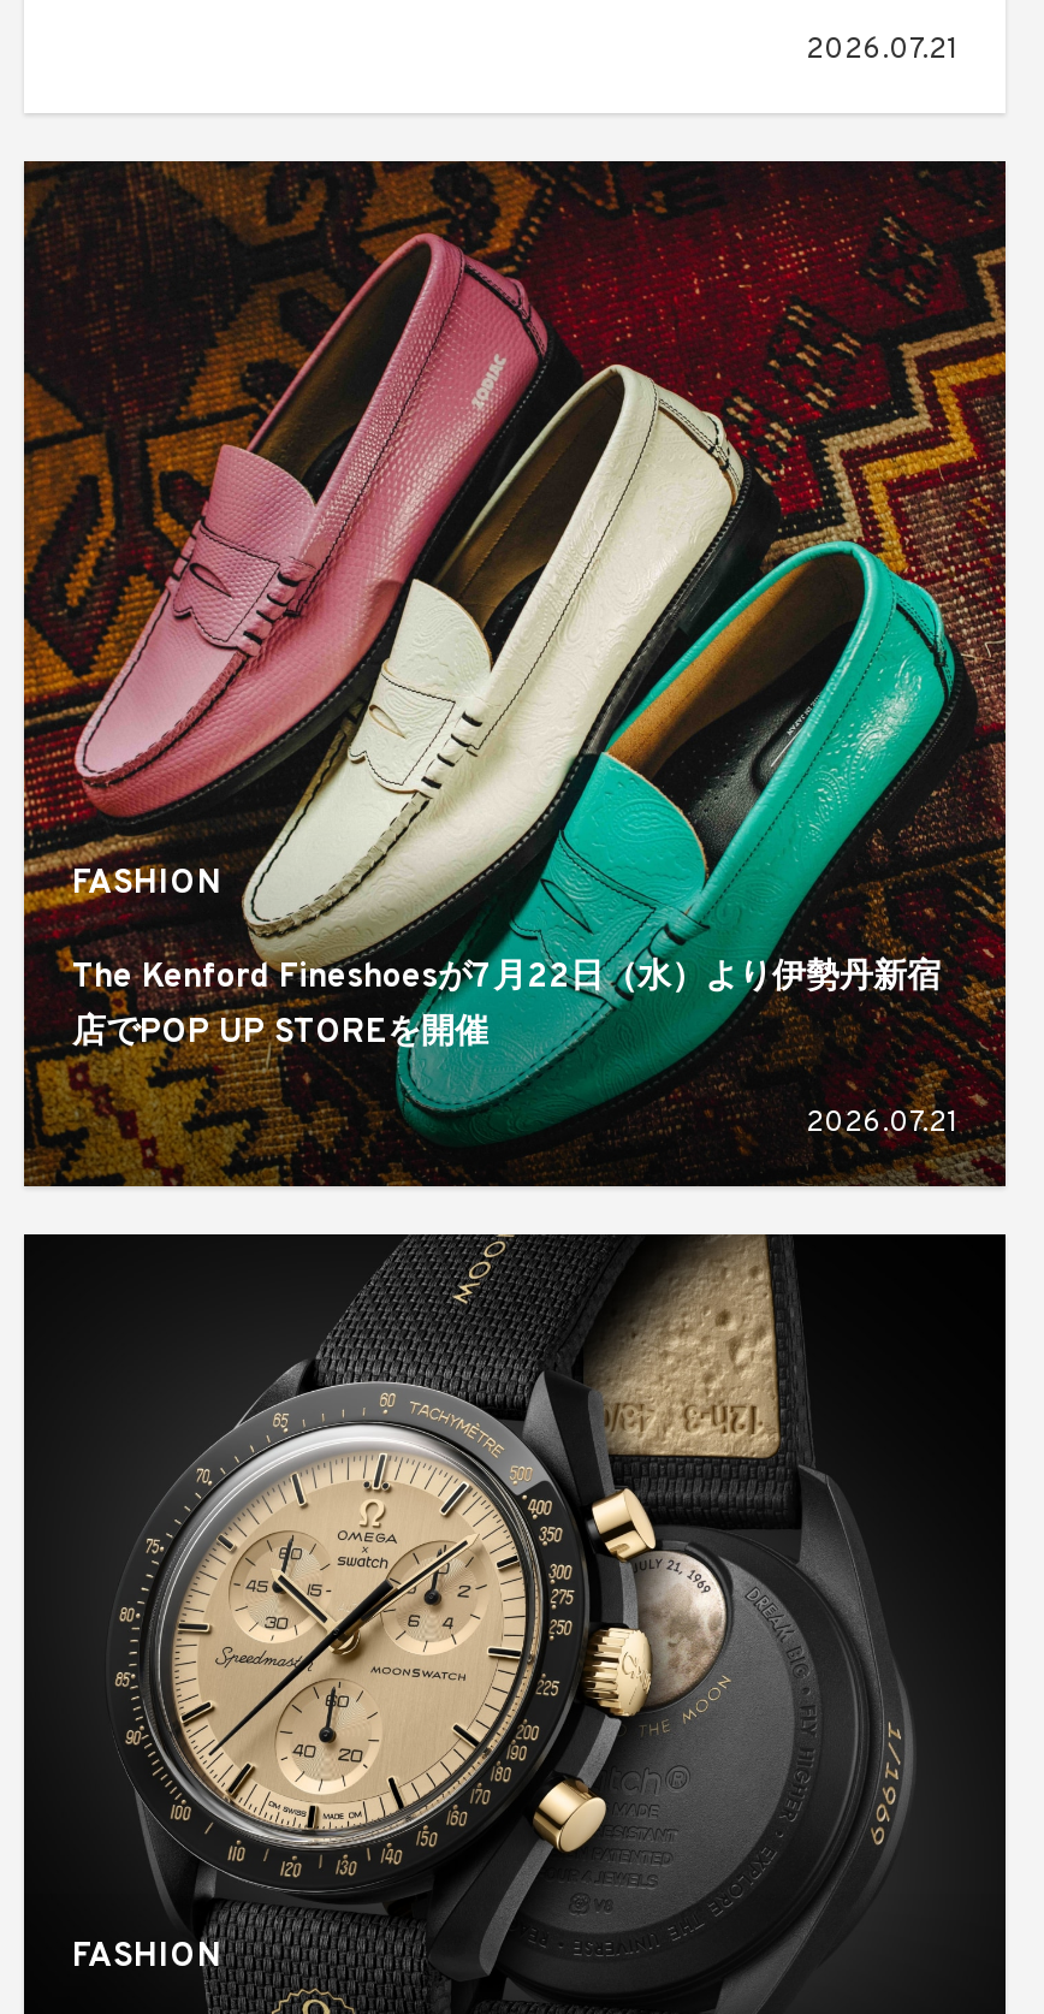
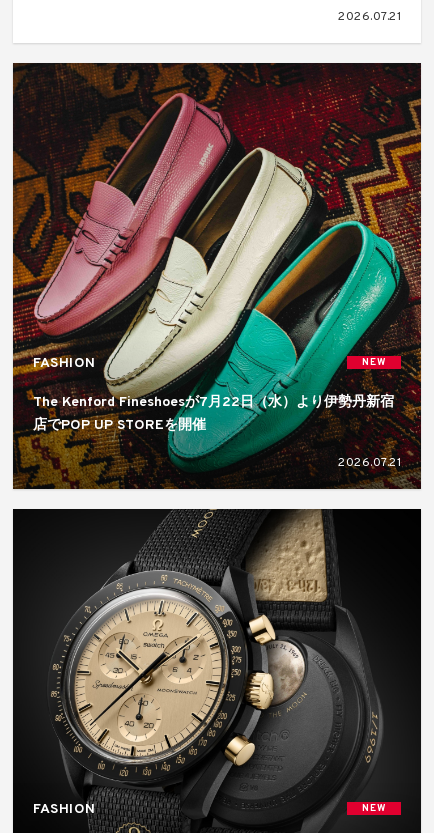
none -> [362,356,386,369] NEW
none -> [362,802,386,815] NEW

